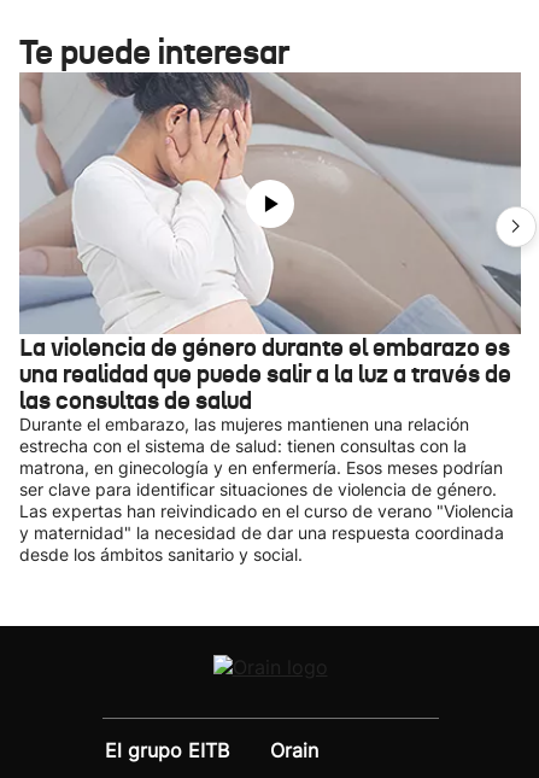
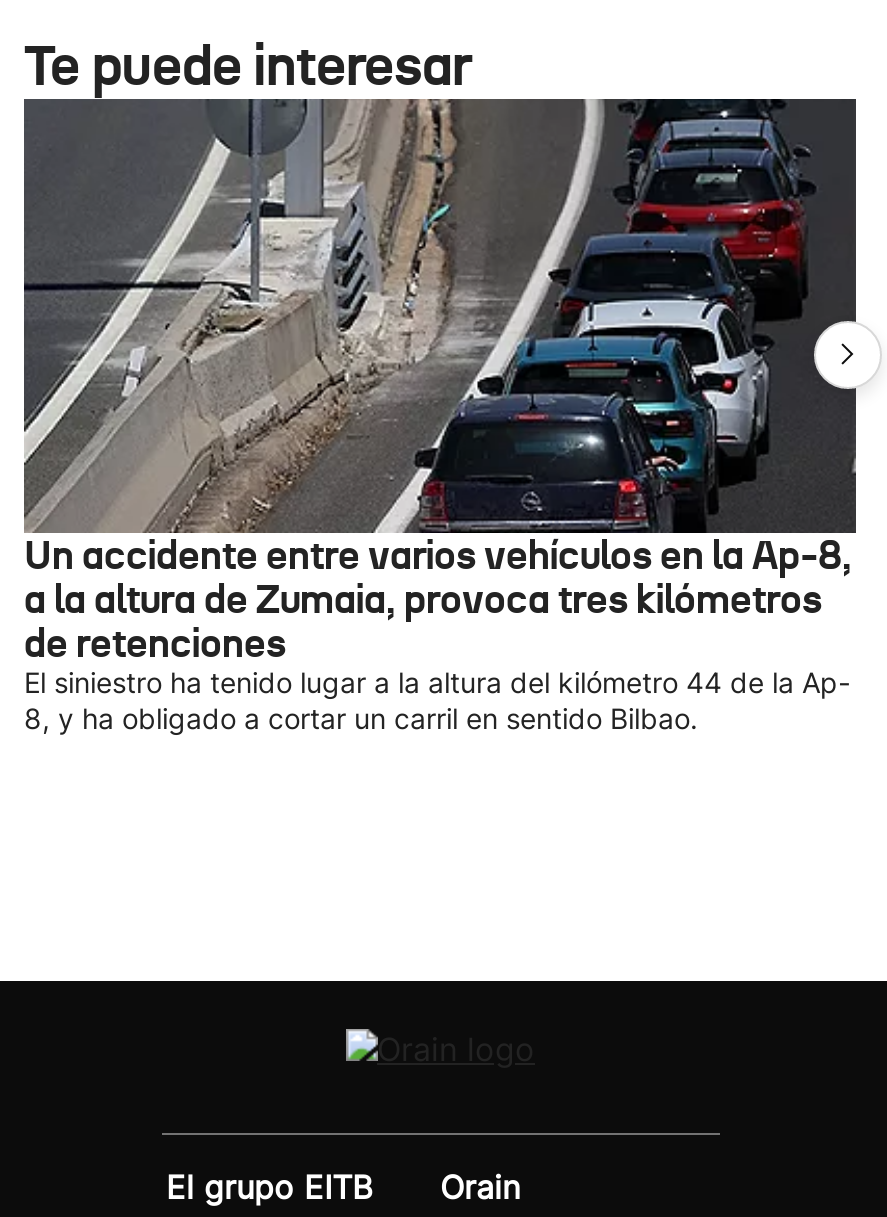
[19,72,521,565] [image] | La violencia de género durante el embarazo es | una realidad que puede salir a la luz a través de | las consultas de salud | Durante el embarazo, las mujeres mantienen una relación | estrecha con el sistema de salud: tienen consultas con la | matrona, en ginecología y en enfermería. Esos meses podrían | ser clave para identificar situaciones de violencia de género. | Las expertas han reivindicado en el curso de verano "Violencia | y maternidad" la necesidad de dar una respuesta coordinada | desde los ámbitos sanitario y social. -> [22,99,856,735] [image] | Un accidente entre varios vehículos en la Ap-8, | a la altura de Zumaia, provoca tres kilómetros | de retenciones | El siniestro ha tenido lugar a la altura del kilómetro 44 de la Ap- | 8, y ha obligado a cortar un carril en sentido Bilbao.

